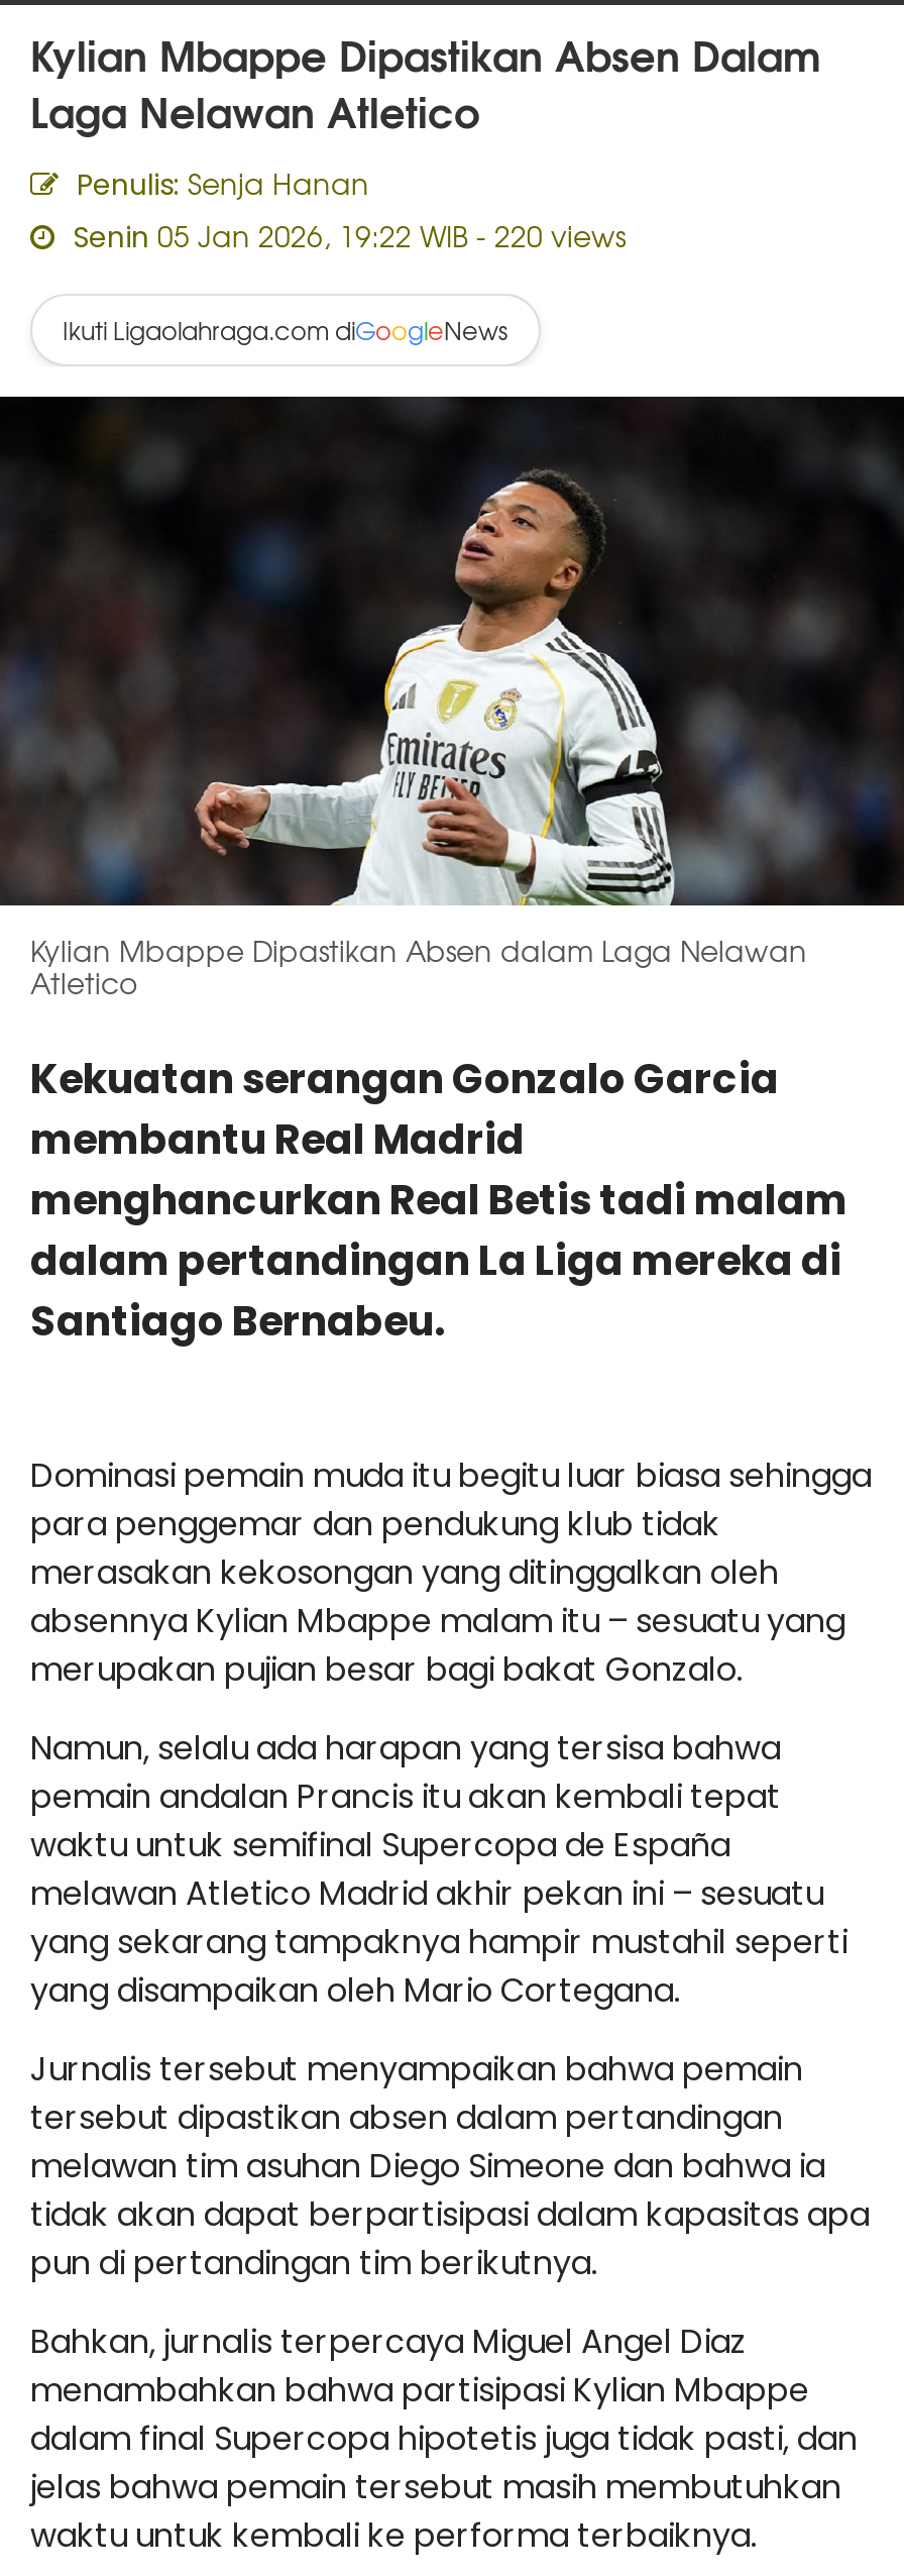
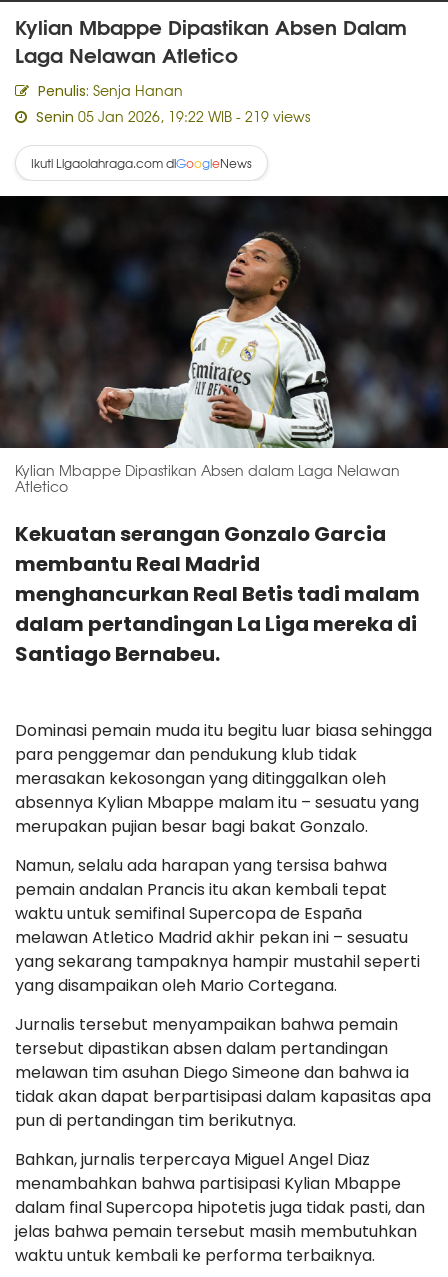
[65,215,626,255] Senin 05 Jan 2026, 19:22 WIB - 220 views -> [32,106,310,126] Senin 05 Jan 2026, 19:22 WIB - 219 views

